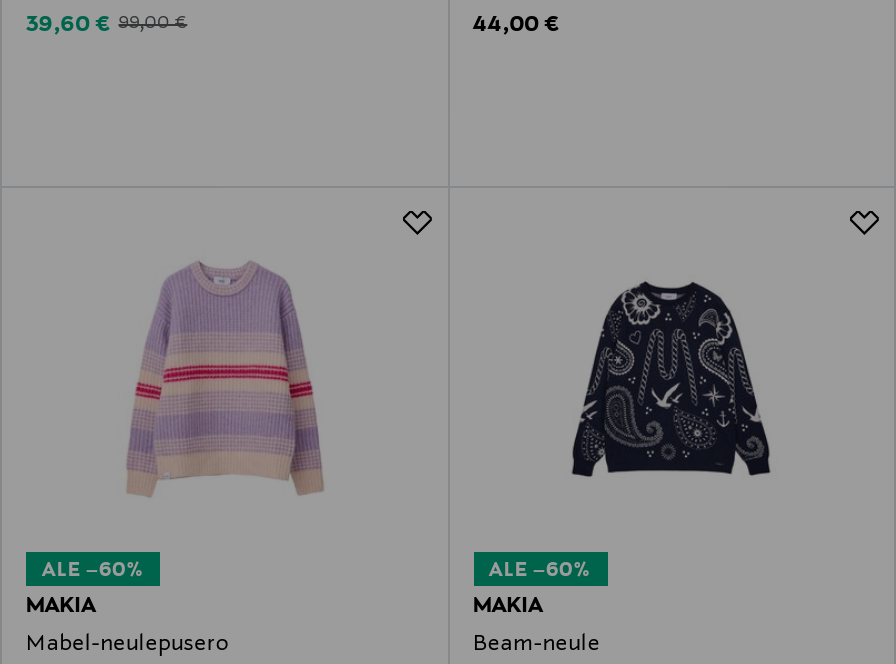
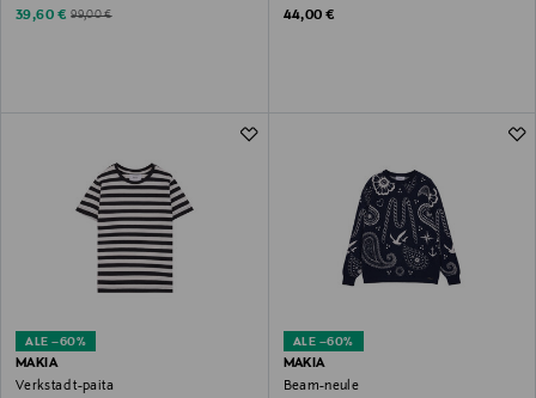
[126,260,324,498] [image] -> [74,158,195,298] [image]
[26,632,229,656] Mabel-neulepusero -> [16,379,114,393] Verkstad t-paita

